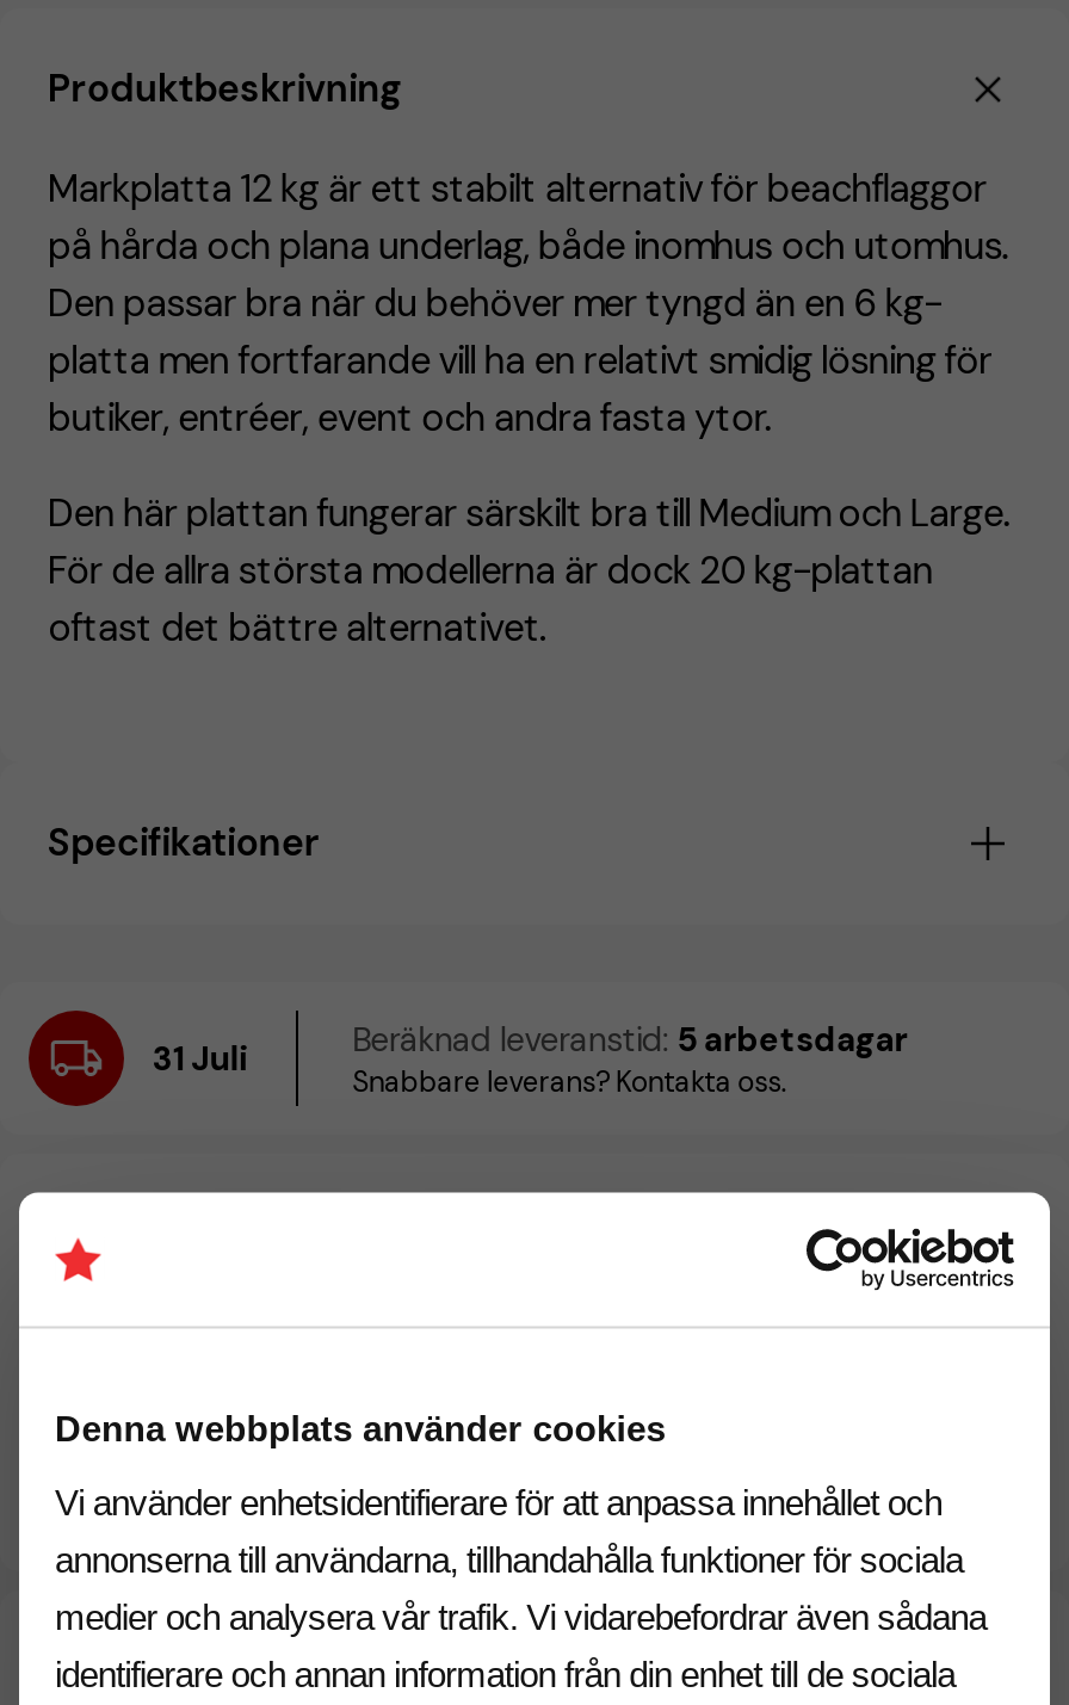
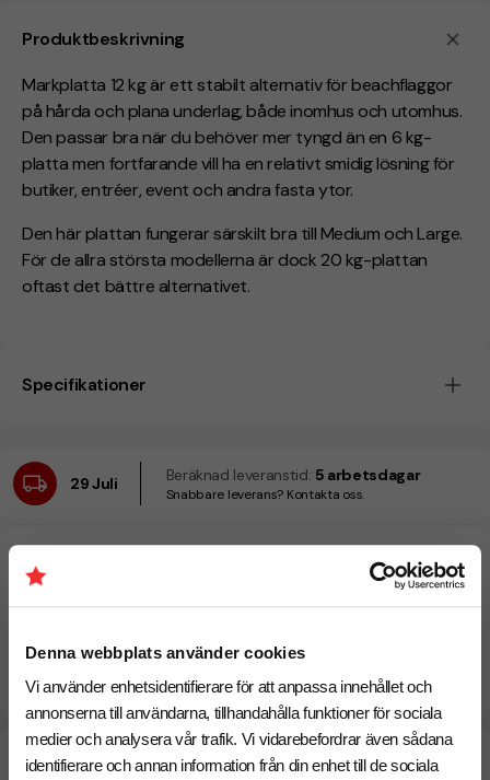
[153,1037,247,1080] 31 Juli -> [70,474,118,493] 29 Juli

